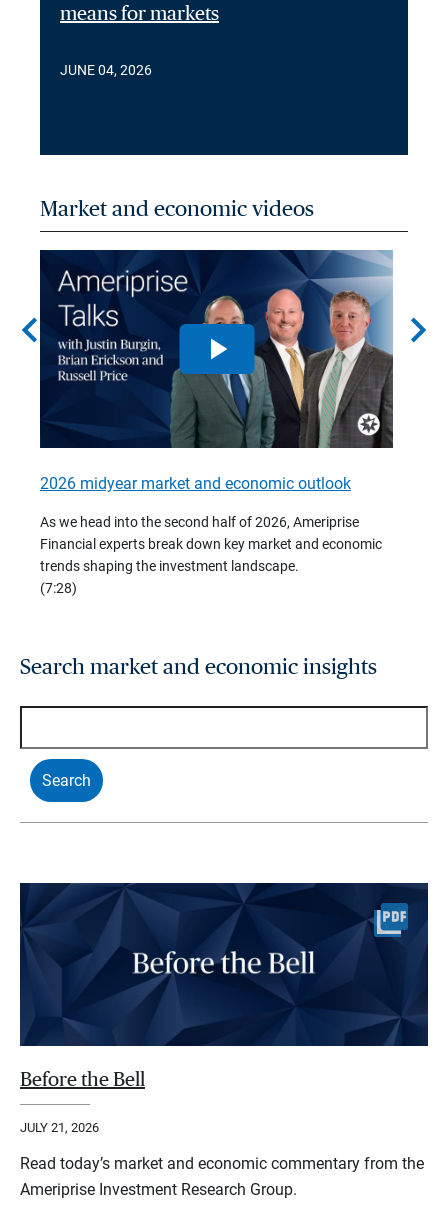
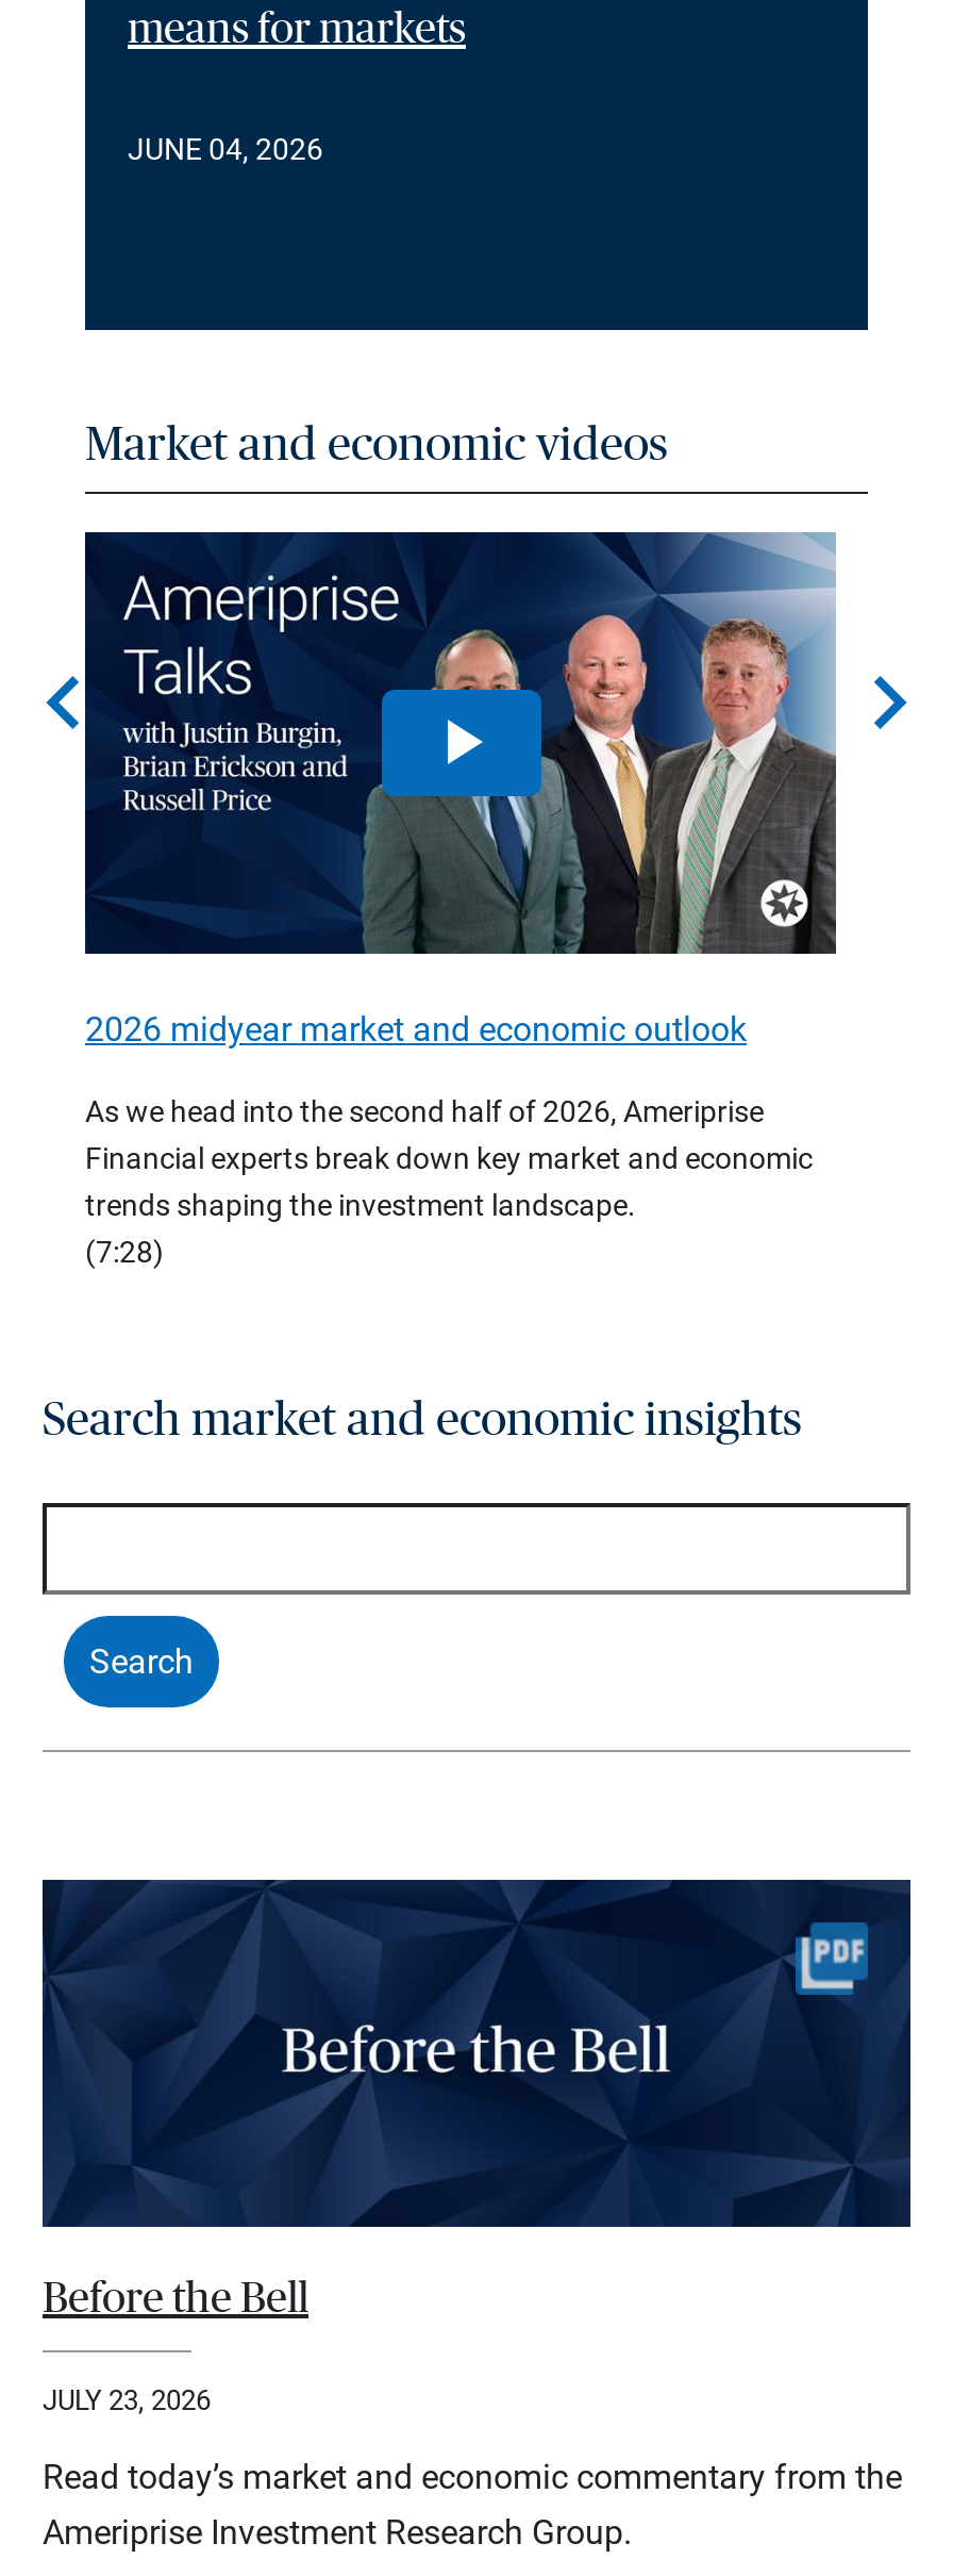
[20,1120,99,1135] JULY 21, 2026 -> [43,2385,211,2417] JULY 23, 2026

